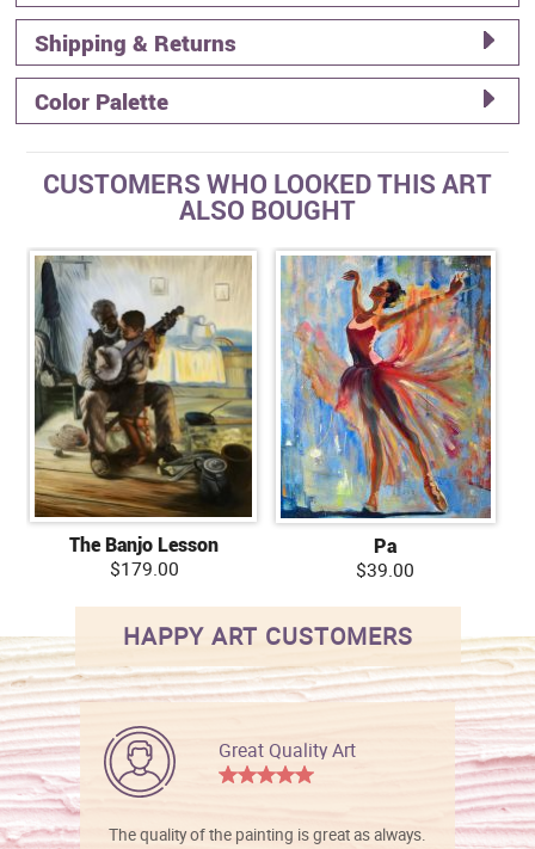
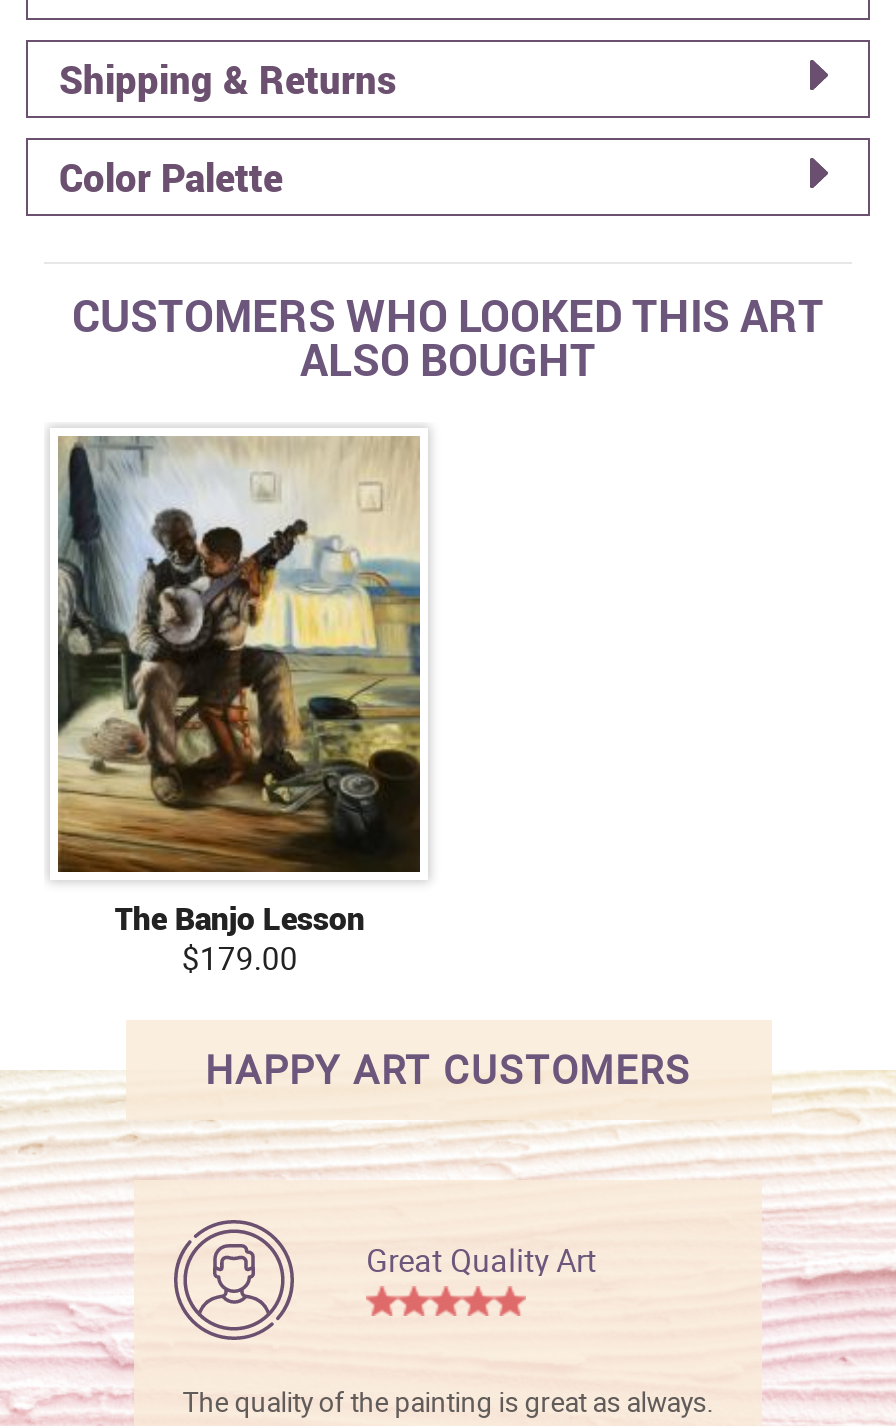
[279,254,492,582] [image] | Pa | $39.00 -> none

